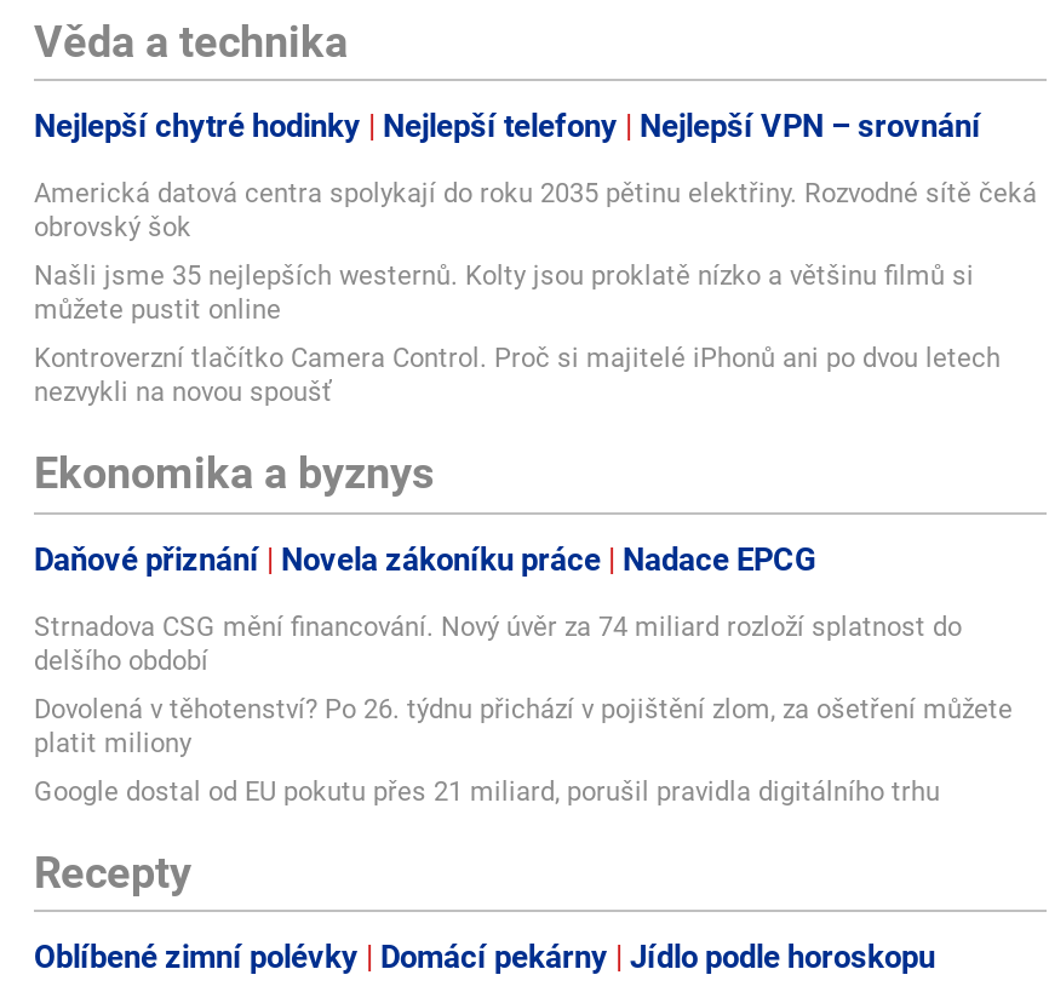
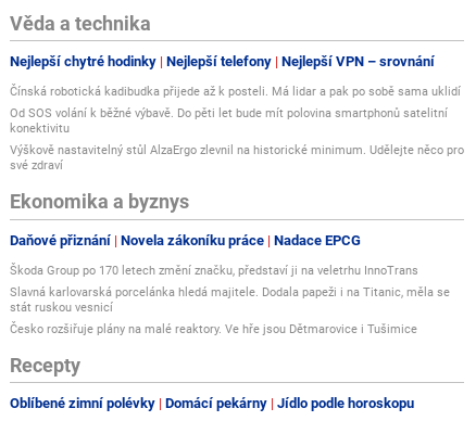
[34,179,1037,244] Americká datová centra spolykají do roku 2035 pětinu elektřiny. Rozvodné sítě čeká | obrovský šok -> [10,85,461,99] Čínská robotická kadibudka přijede až k posteli. Má lidar a pak po sobě sama uklidí
[34,261,974,326] Našli jsme 35 nejlepších westernů. Kolty jsou proklatě nízko a většinu filmů si | můžete pustit online -> [10,107,448,136] Od SOS volání k běžné výbavě. Do pěti let bude mít polovina smartphonů satelitní | konektivitu
[34,343,1001,409] Kontroverzní tlačítko Camera Control. Proč si majitelé iPhonů ani po dvou letech | nezvykli na novou spoušť -> [10,143,464,173] Výškově nastavitelný stůl AlzaErgo zlevnil na historické minimum. Udělejte něco pro | své zdraví
[34,611,962,676] Strnadova CSG mění financování. Nový úvěr za 74 miliard rozloží splatnost do | delšího období -> [10,263,418,277] Škoda Group po 170 letech změní značku, představí ji na veletrhu InnoTrans
[34,693,1013,759] Dovolená v těhotenství? Po 26. týdnu přichází v pojištění zlom, za ošetření můžete | platit miliony -> [10,285,450,314] Slavná karlovarská porcelánka hledá majitele. Dodala papeži i na Titanic, měla se | stát ruskou vesnicí
[34,776,940,807] Google dostal od EU pokutu přes 21 miliard, porušil pravidla digitálního trhu -> [10,322,417,336] Česko rozšiřuje plány na malé reaktory. Ve hře jsou Dětmarovice i Tušimice

